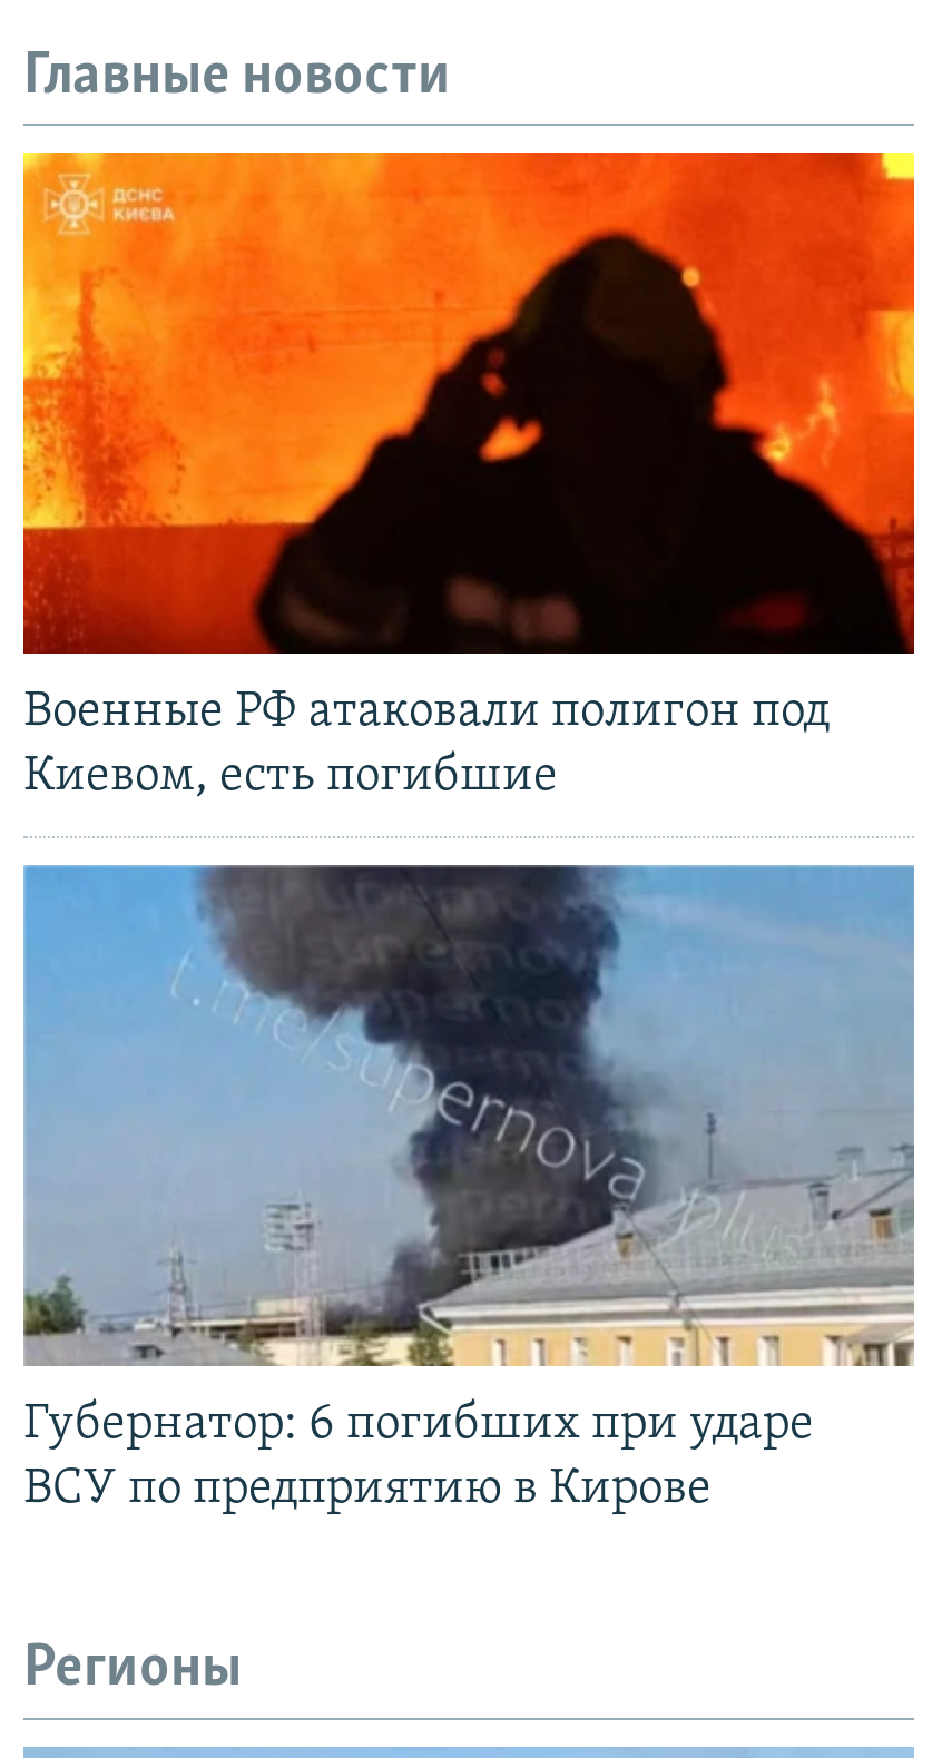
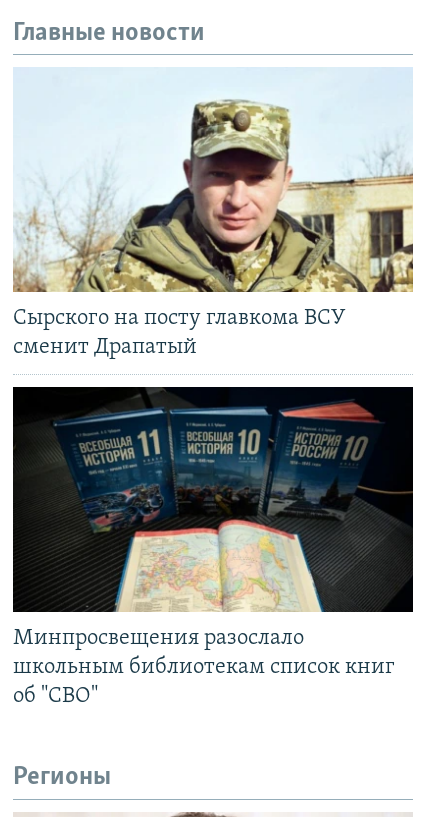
[21,150,916,804] [image] | Военные РФ атаковали полигон под | Киевом, есть погибшие -> [12,68,414,359] [image] | Сырского на посту главкома ВСУ | сменит Драпатый
[23,863,914,1516] [image] | Губернатор: 6 погибших при ударе | ВСУ по предприятию в Кирове -> [12,386,414,708] [image] | Минпросвещения разослало | школьным библиотекам список книг | об "СВО"

